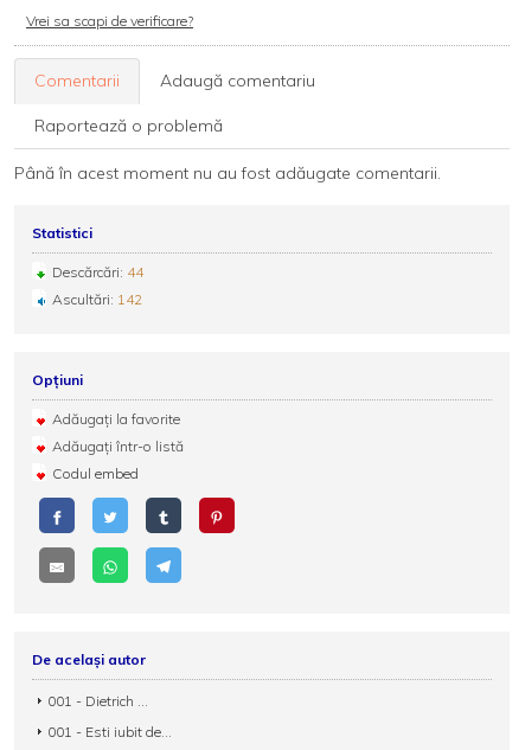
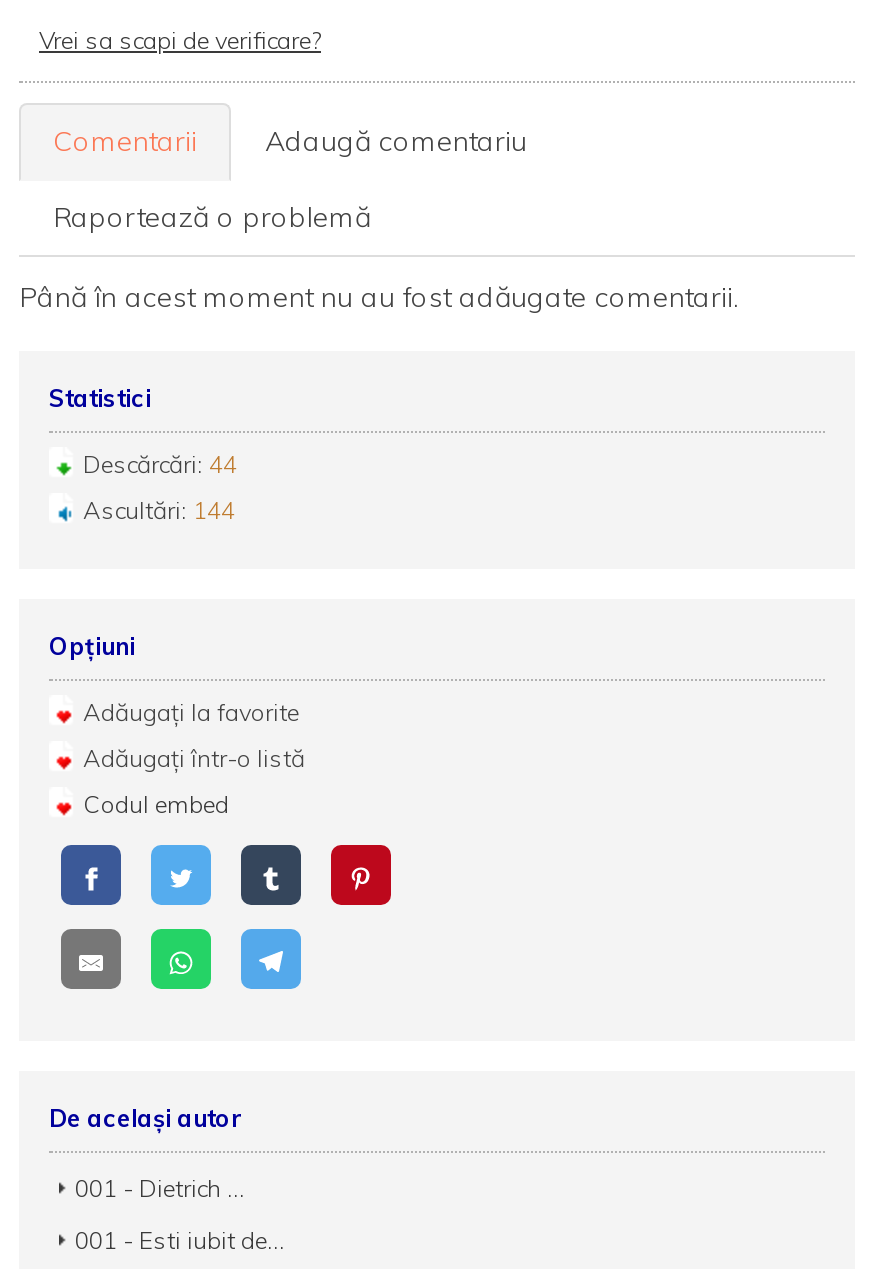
[52,290,142,308] Ascultări: 142 -> [83,495,235,525] Ascultări: 144

